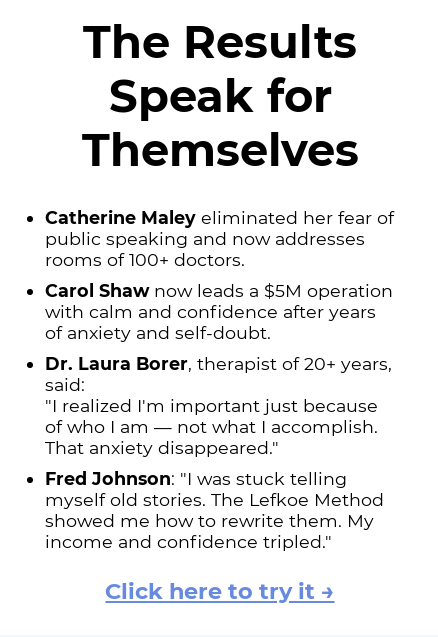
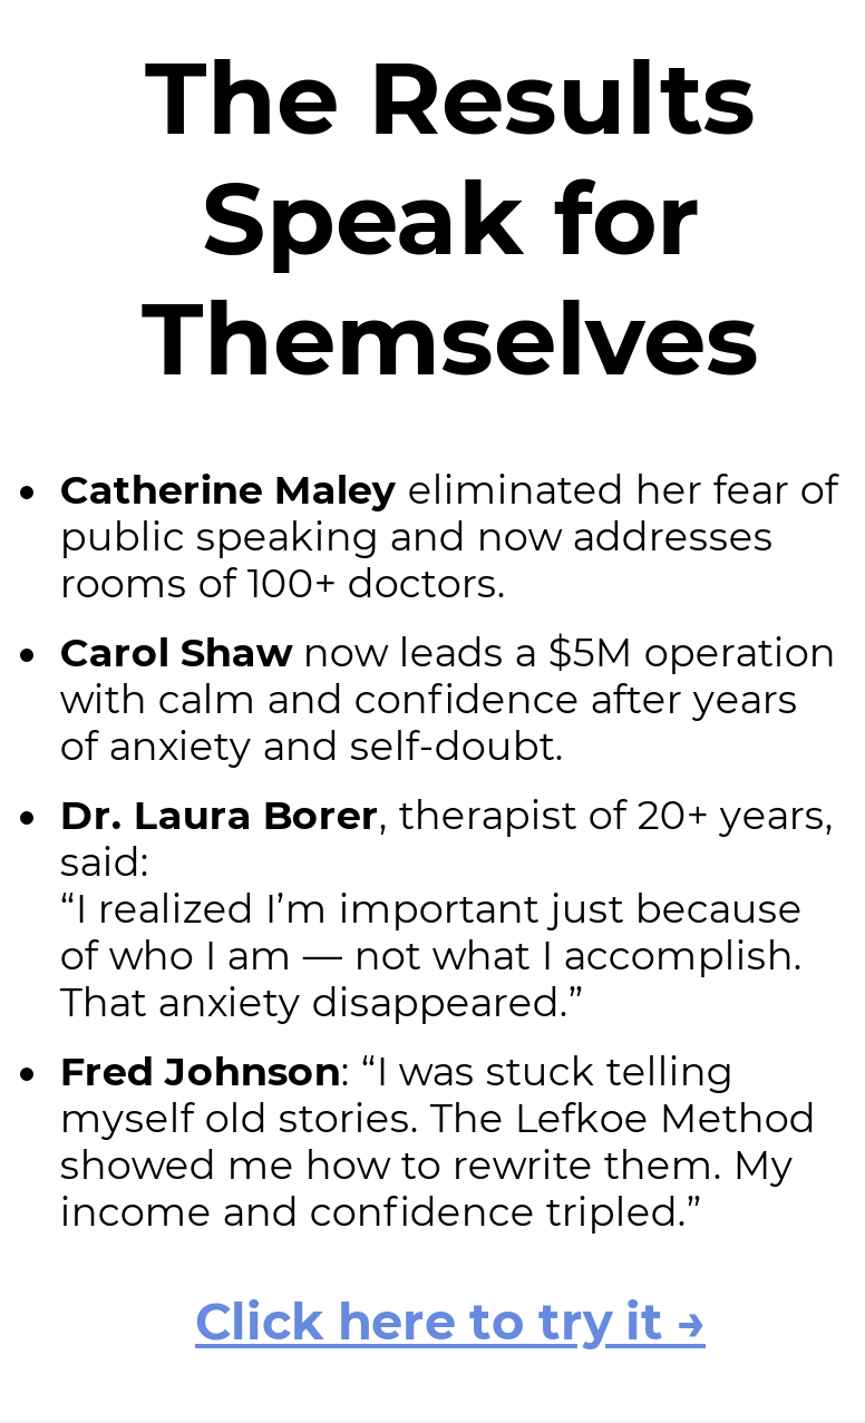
[45,395,378,416] "I realized I'm important just because -> [60,885,802,932] “I realized I’m important just because
[45,437,279,458] That anxiety disappeared." -> [60,978,584,1025] That anxiety disappeared.”
[45,468,347,489] Fred Johnson: "I was stuck telling -> [60,1047,733,1094] Fred Johnson: “I was stuck telling
[45,531,332,552] income and confidence tripled." -> [60,1188,702,1235] income and confidence tripled.”

